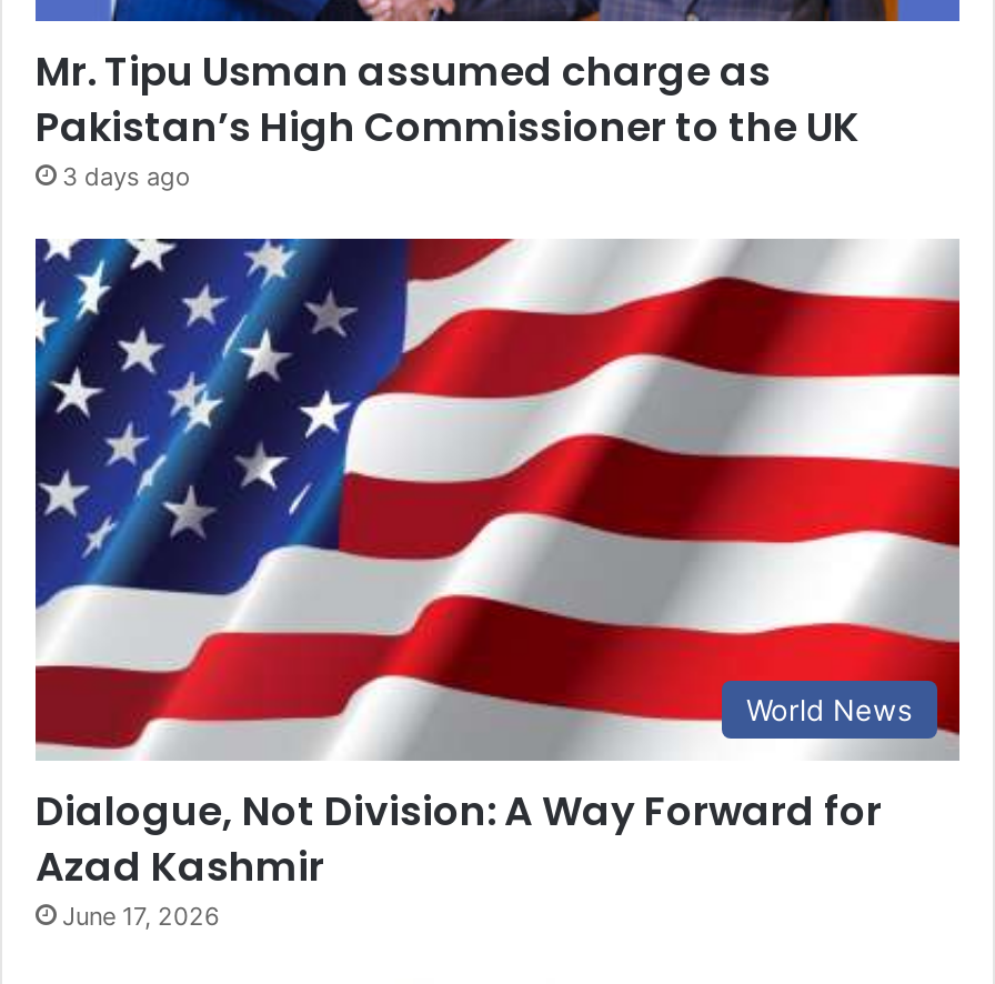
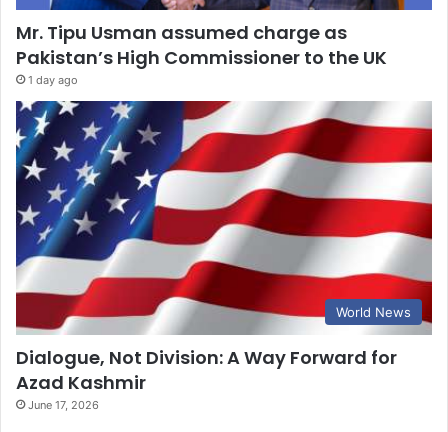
[62,161,191,192] 3 days ago -> [28,73,78,87] 1 day ago

